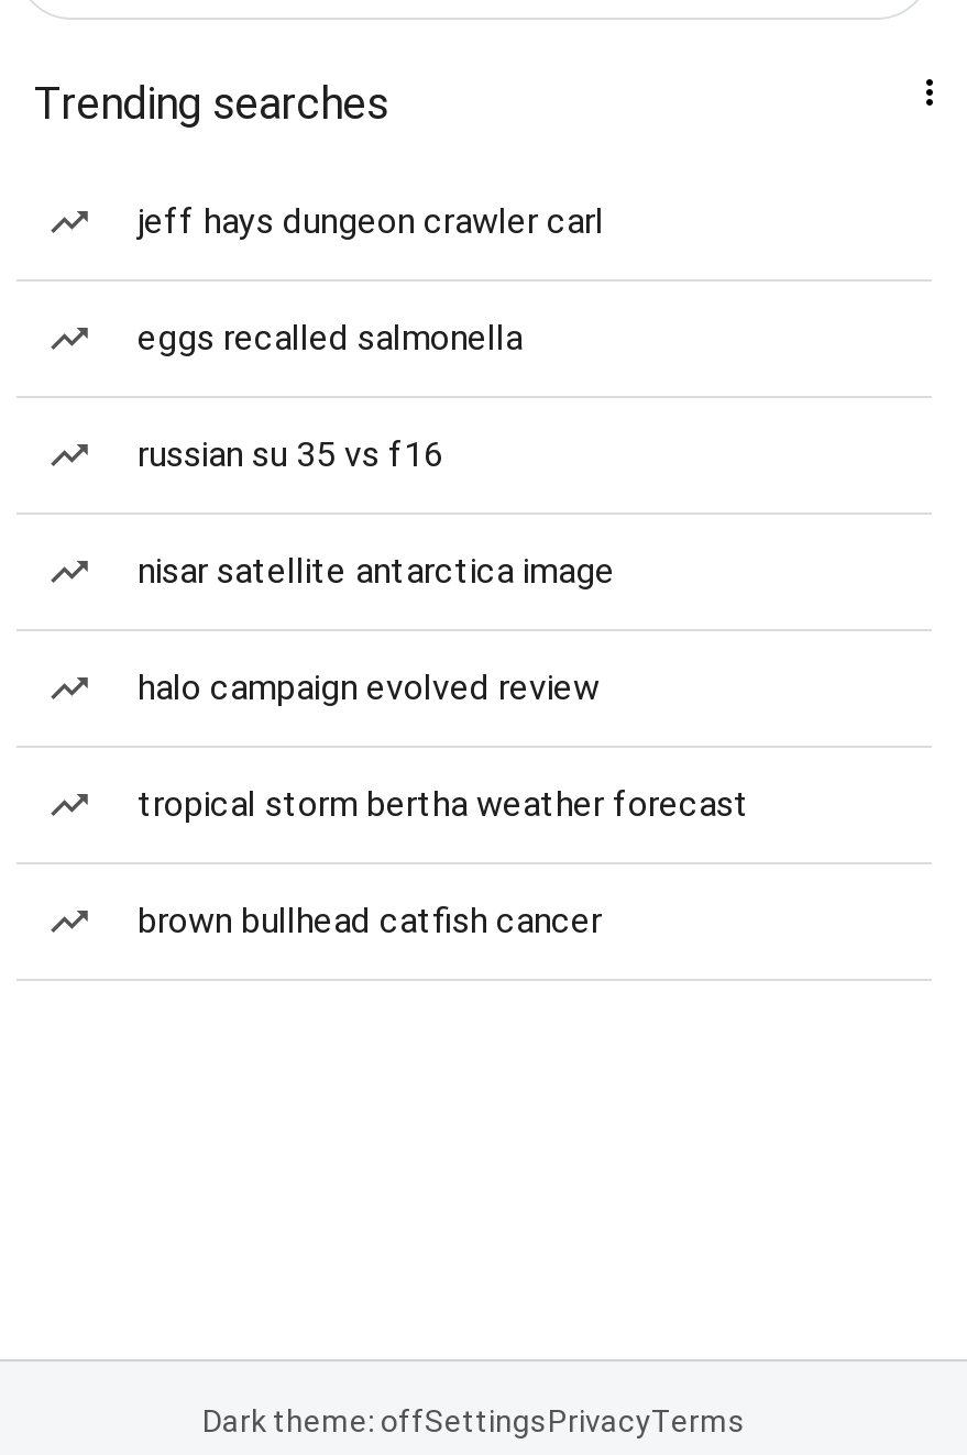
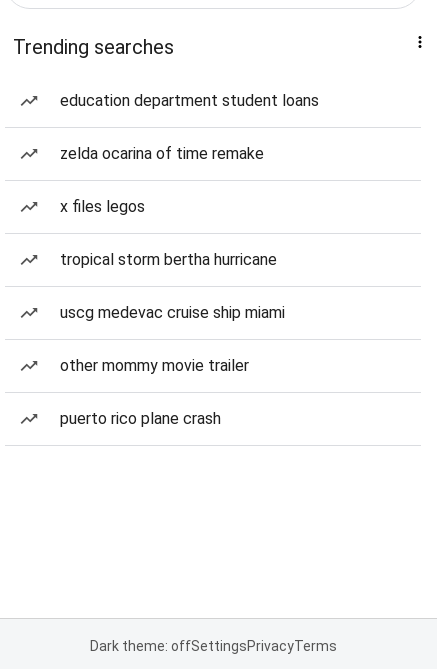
[138,200,604,242] jeff hays dungeon crawler carl -> [60,91,319,110] education department student loans
[138,317,523,359] eggs recalled salmonella -> [60,144,264,163] zelda ocarina of time remake
[138,433,443,475] russian su 35 vs f16 -> [60,197,145,216] x files legos
[138,550,615,592] nisar satellite antarctica image -> [60,250,277,269] tropical storm bertha hurricane
[138,666,600,708] halo campaign evolved review -> [60,303,285,322] uscg medevac cruise ship miami
[138,783,749,825] tropical storm bertha weather forecast -> [60,356,249,375] other mommy movie trailer
[138,900,602,941] brown bullhead catfish cancer -> [60,409,221,428] puerto rico plane crash

